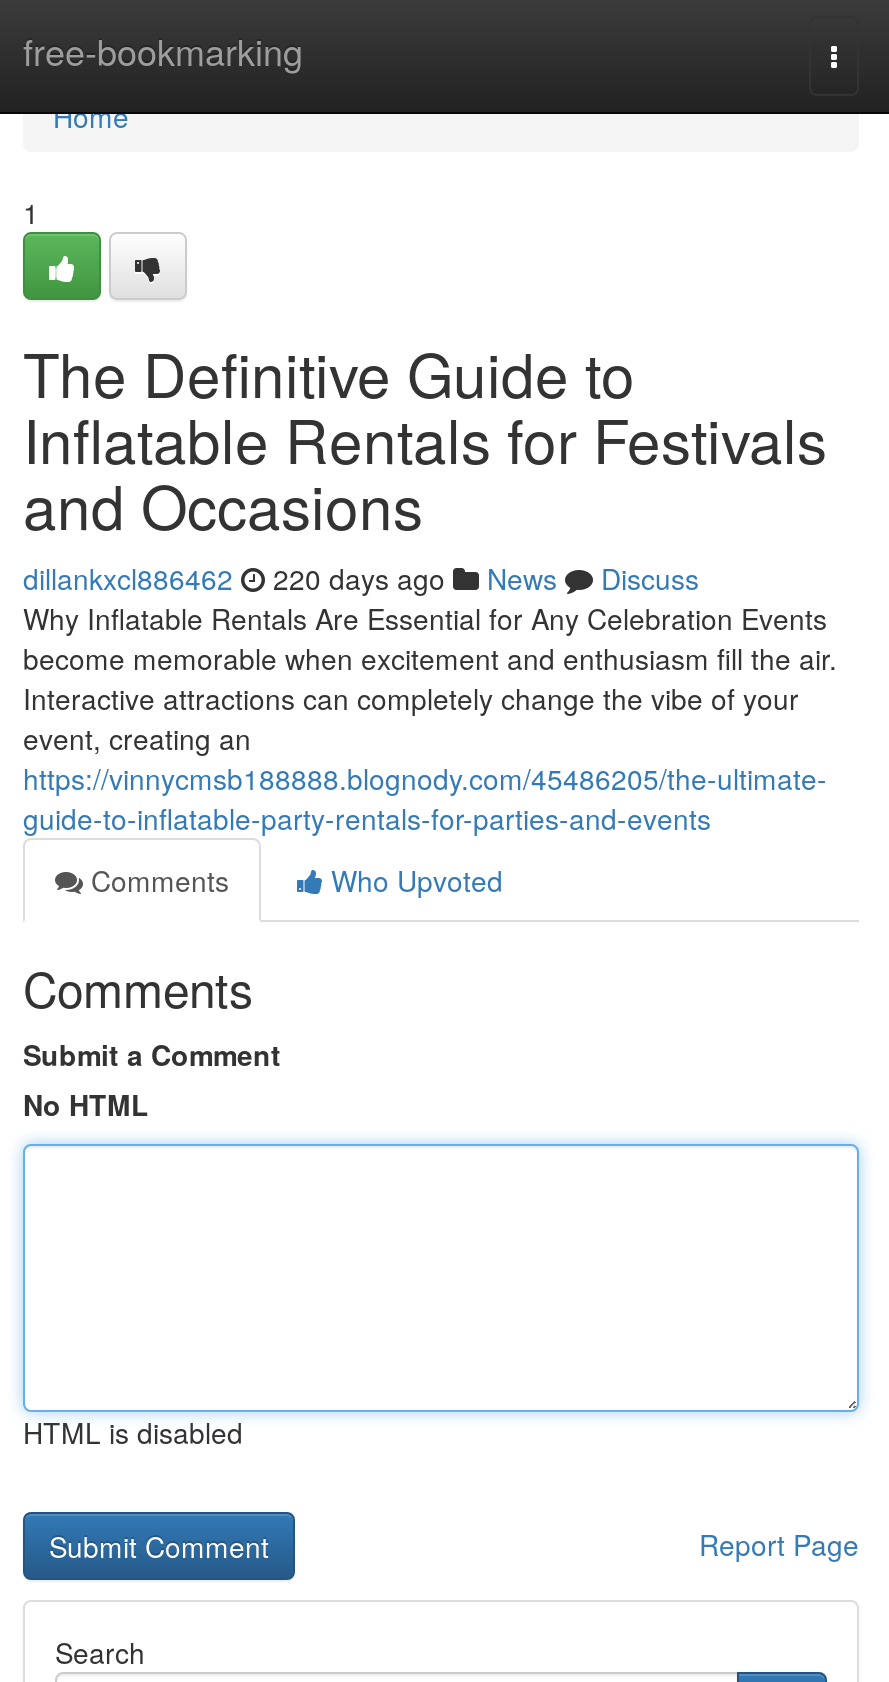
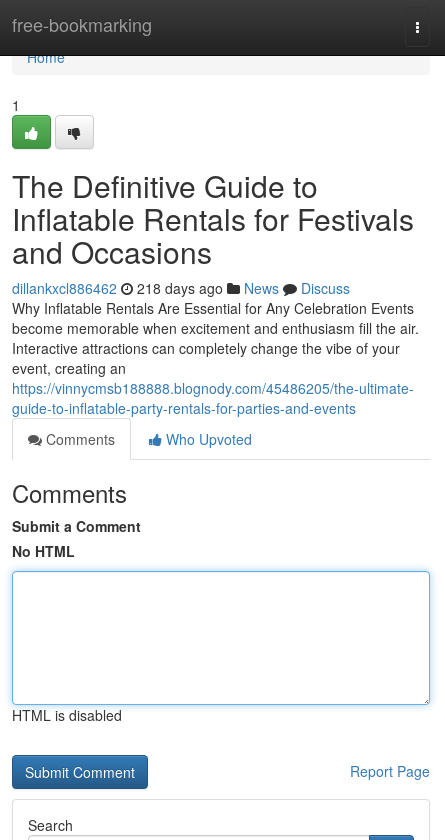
[23,558,699,598] dillankxcl886462 220 days ago News Discuss -> [12,278,350,298] dillankxcl886462 218 days ago News Discuss

